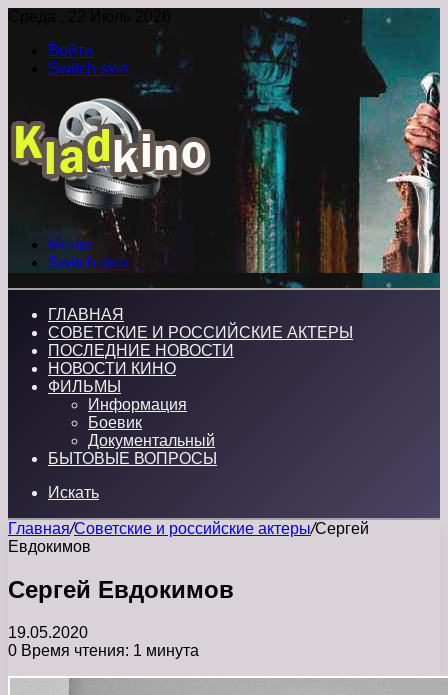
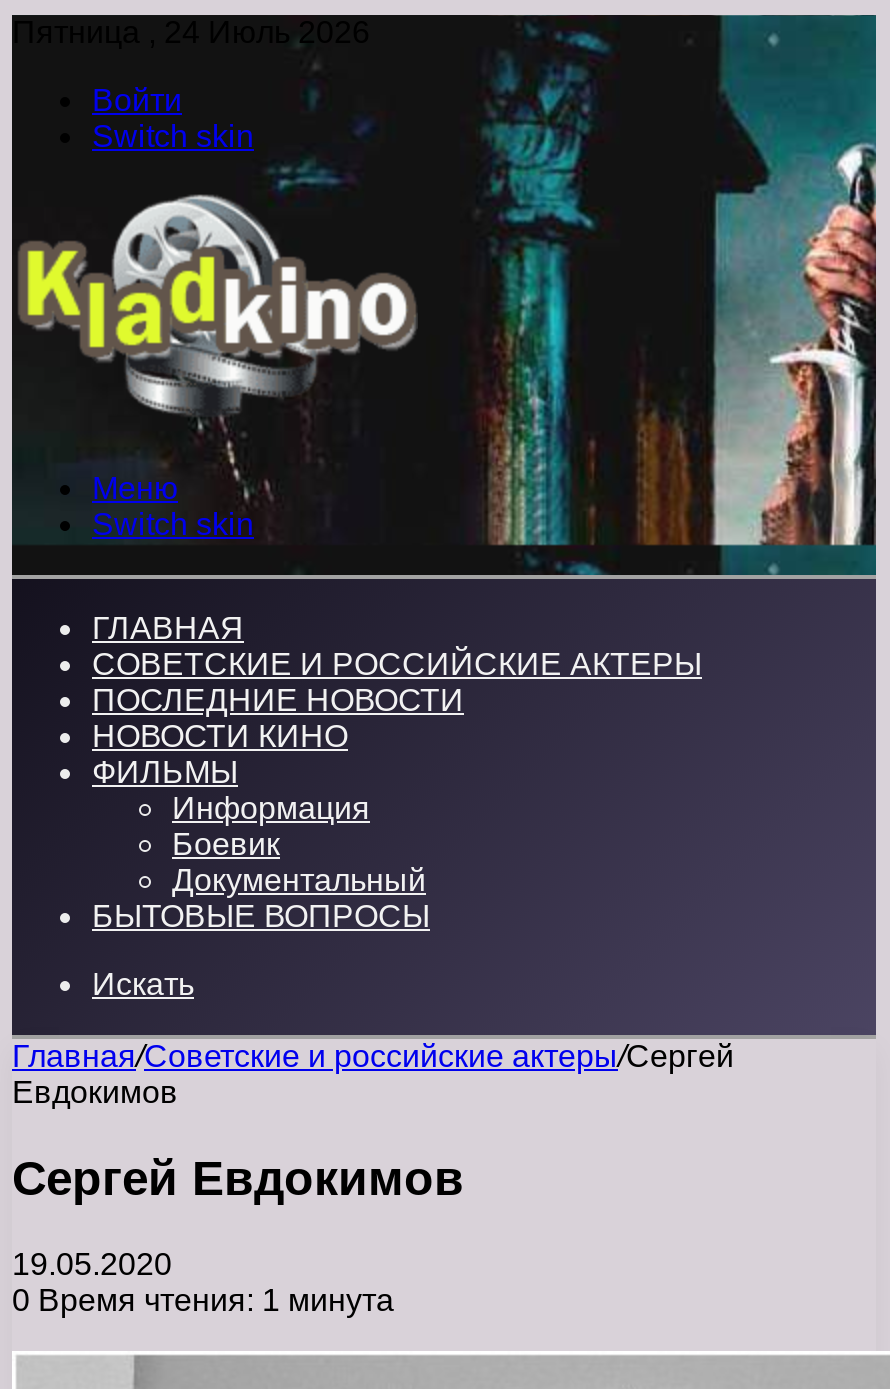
[8,8,171,25] Среда , 22 Июль 2026 -> [12,15,370,49] Пятница , 24 Июль 2026

